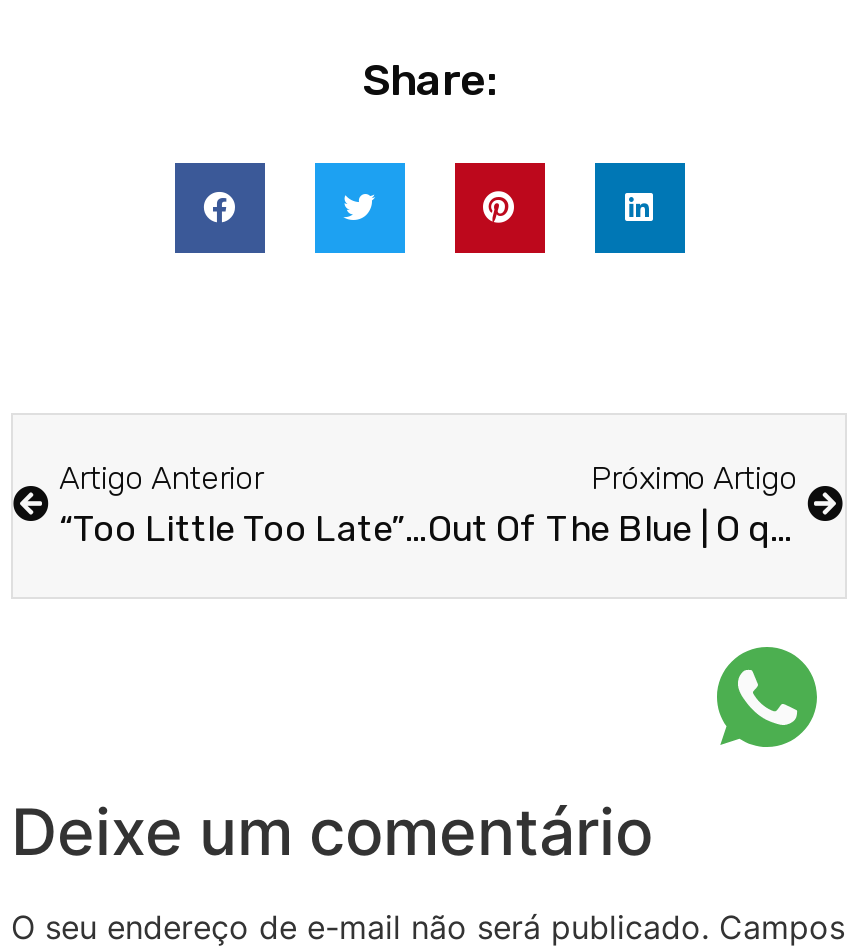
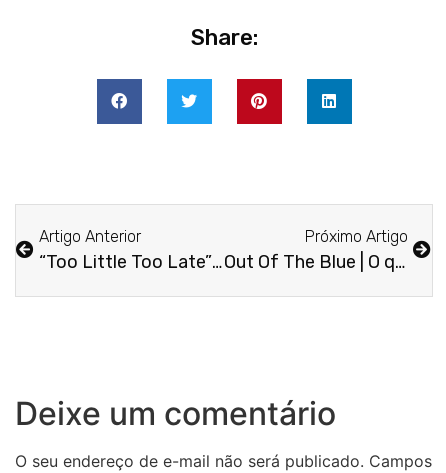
[715,645,819,749] [image] -> none

